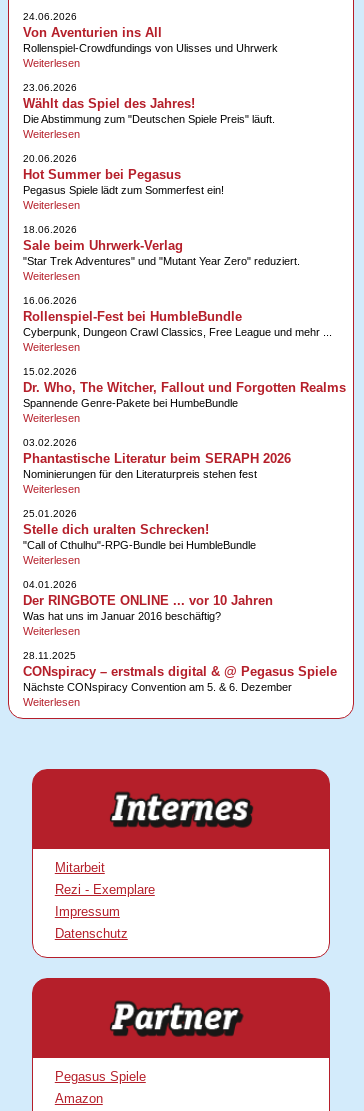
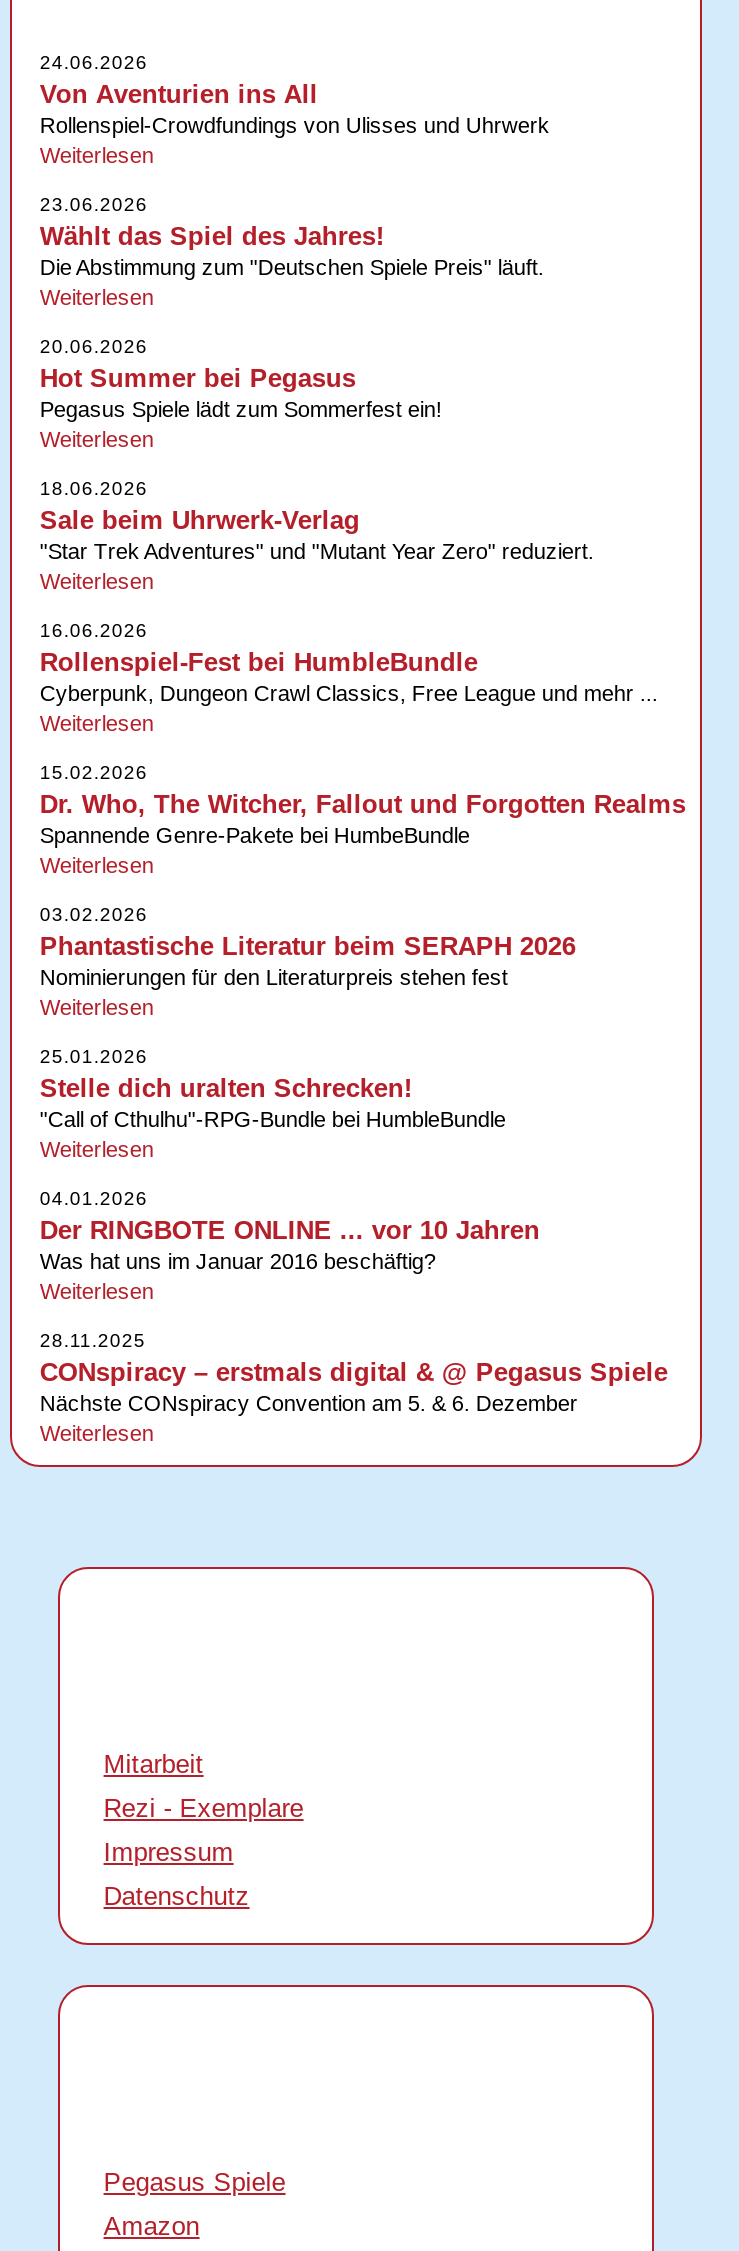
[32,769,330,850] [image] -> none
[32,978,330,1059] [image] -> none

